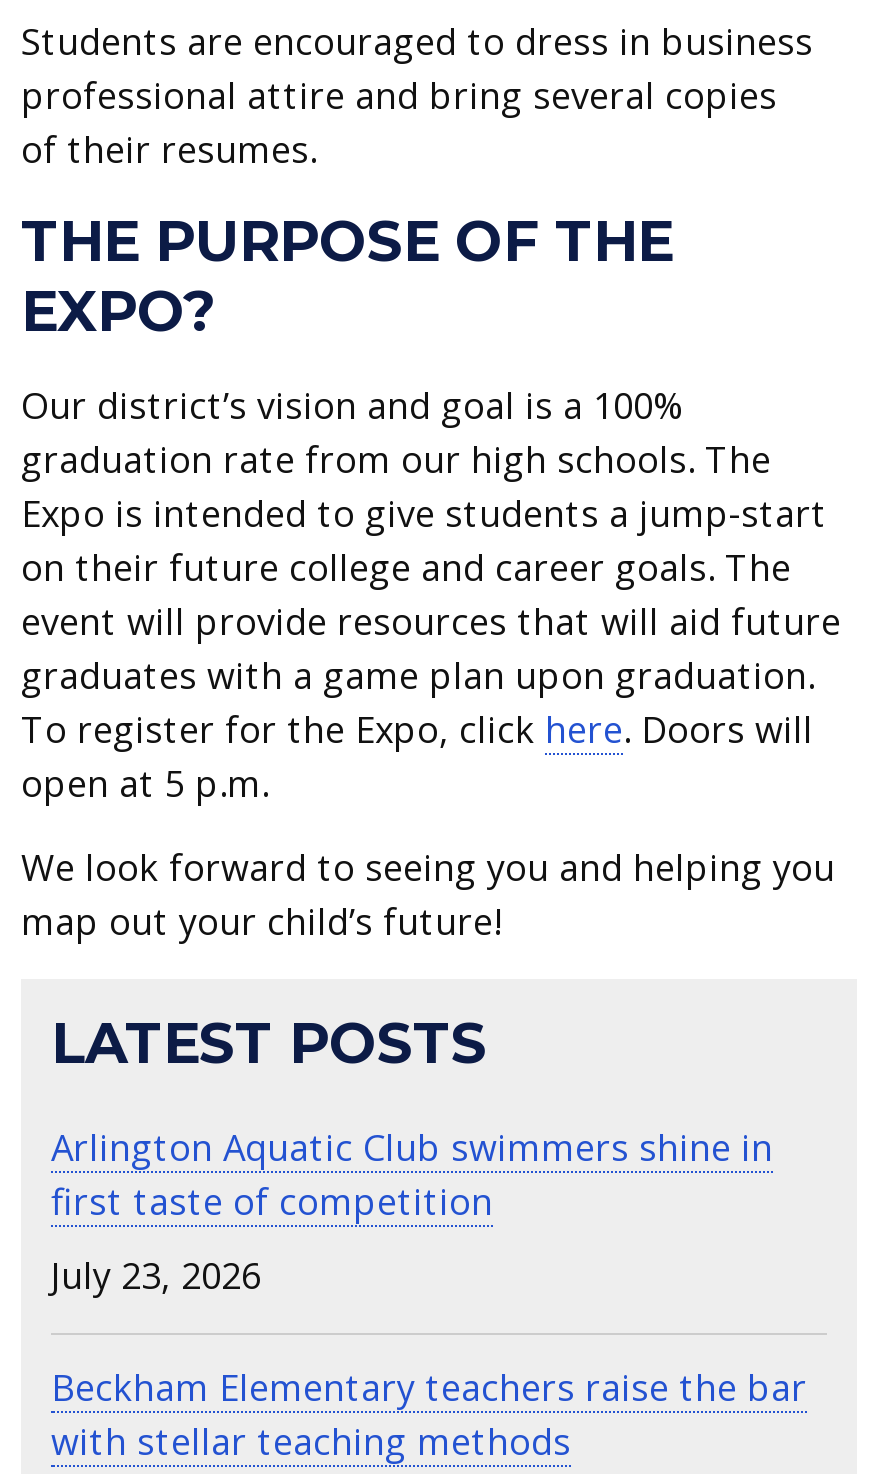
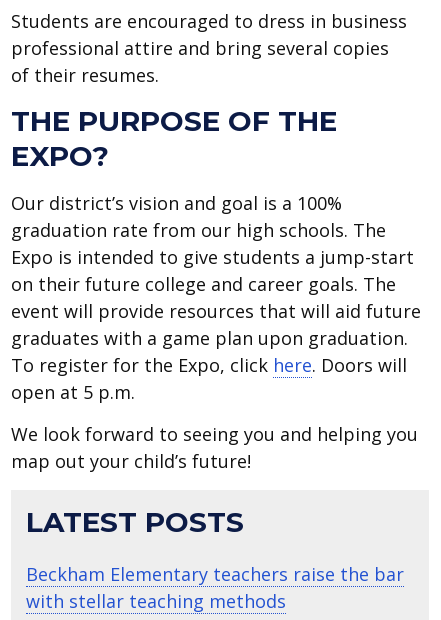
[51,1122,773,1298] Arlington Aquatic Club swimmers shine in | first taste of competition | July 23, 2026 -> none

